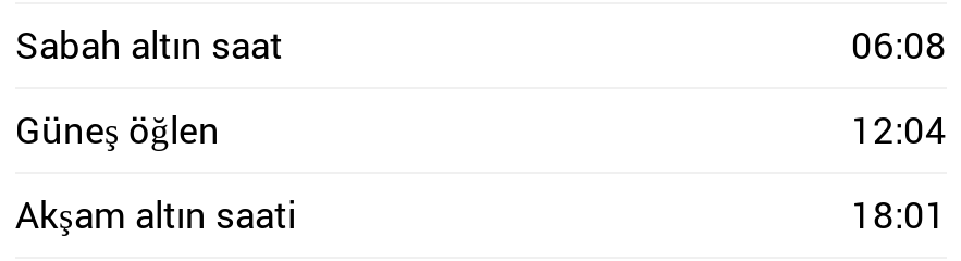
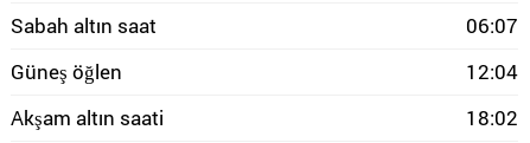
[851,20,947,70] 06:08 -> [466,12,518,39] 06:07
[851,189,947,239] 18:01 -> [466,104,518,131] 18:02

